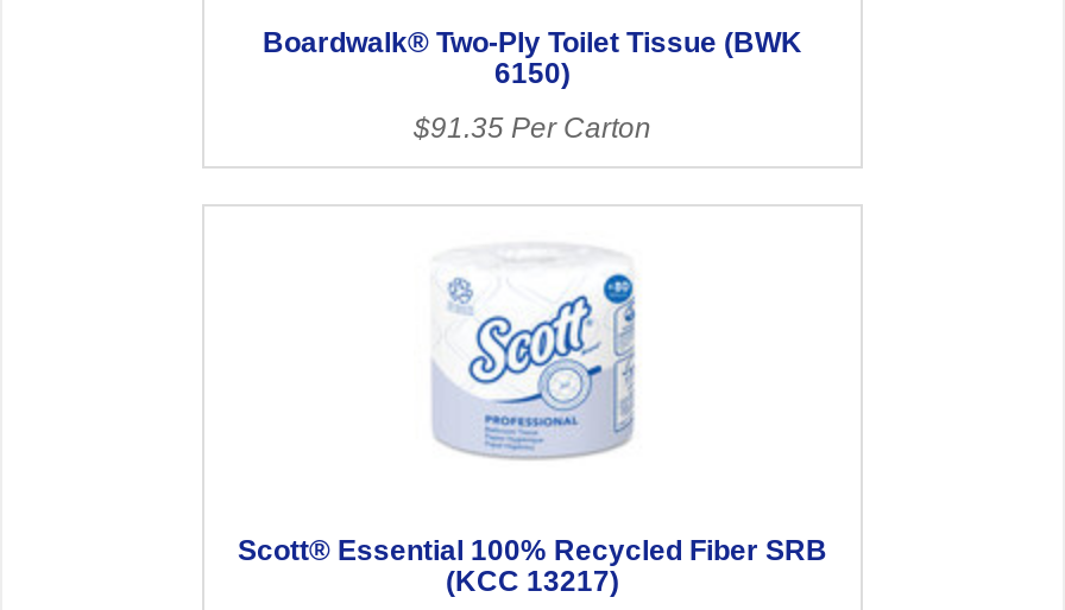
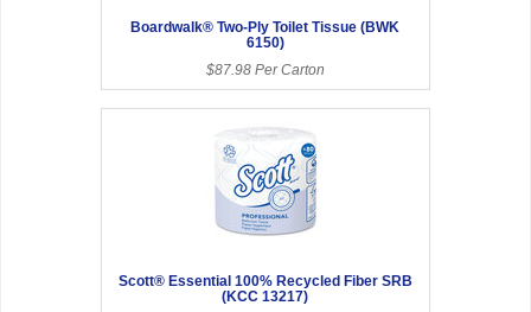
[414,112,651,145] $91.35 Per Carton -> [206,62,325,79] $87.98 Per Carton

